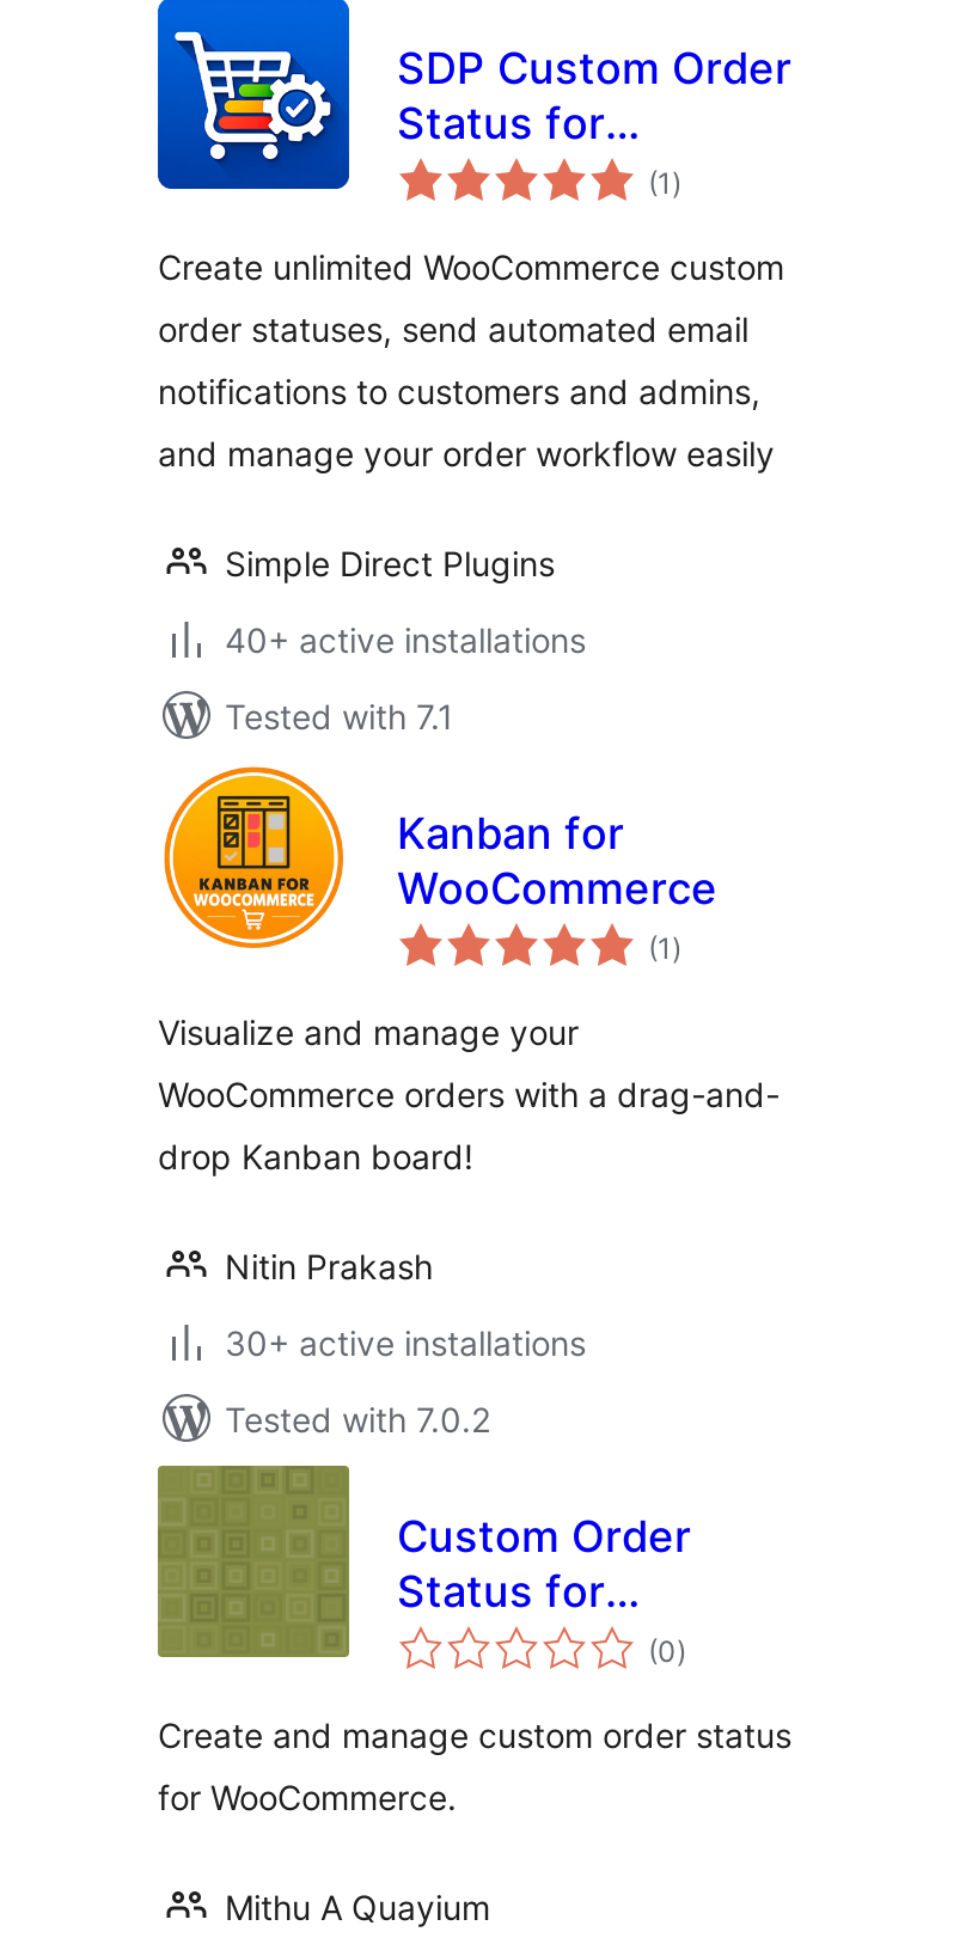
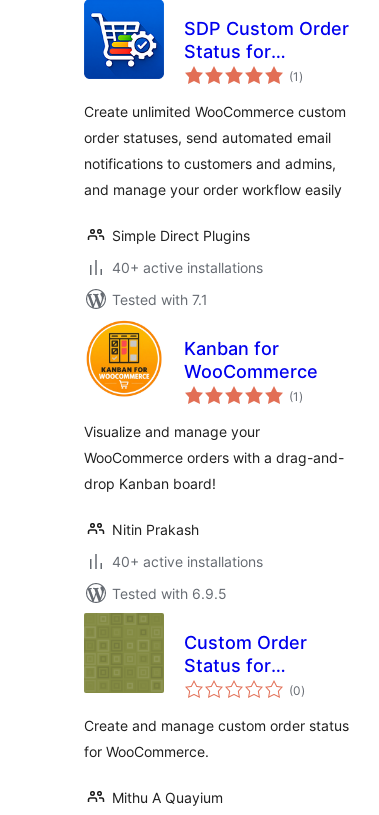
[225,1322,586,1363] 30+ active installations -> [112,553,263,570] 40+ active installations
[225,1399,490,1439] Tested with 7.0.2 -> [112,585,227,602] Tested with 6.9.5

